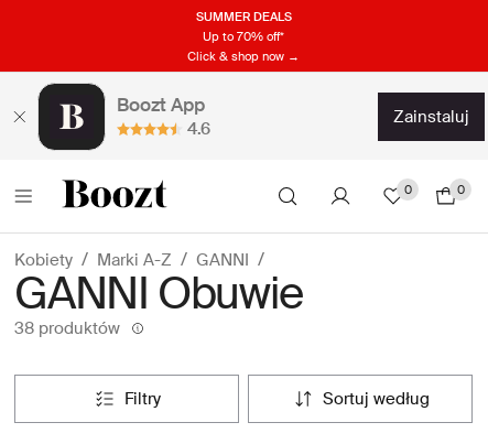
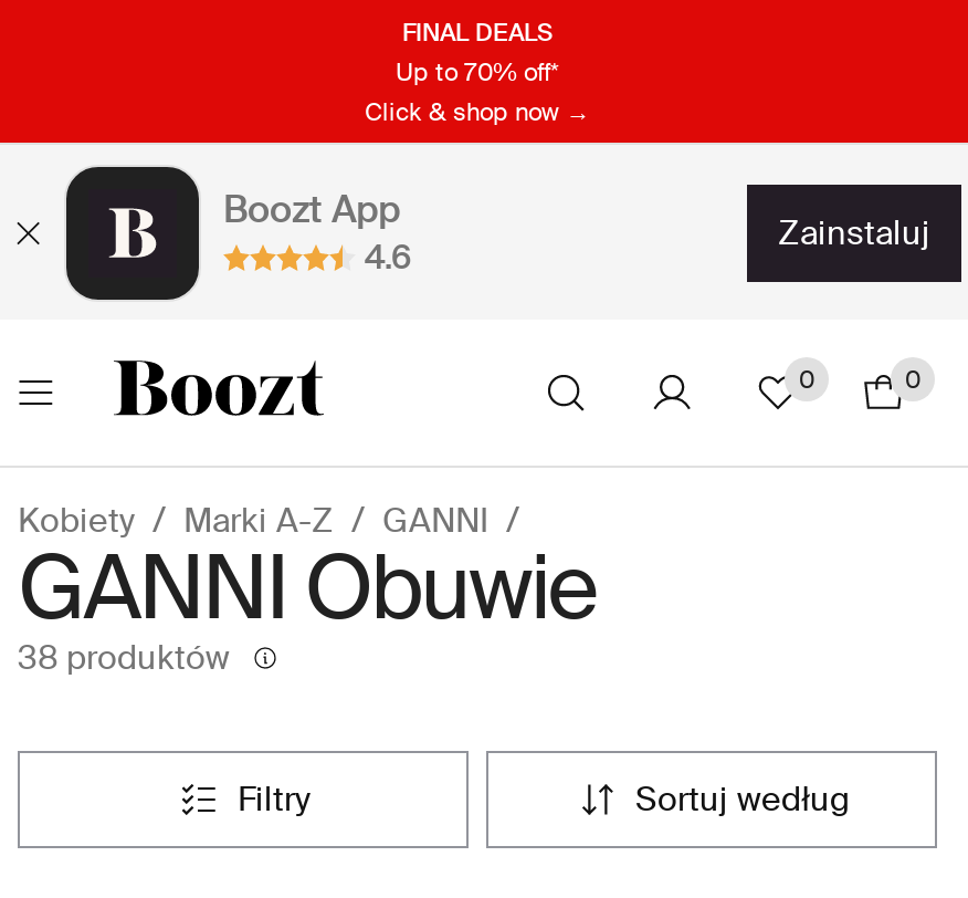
[196,8,291,24] SUMMER DEALS -> [402,15,553,46] FINAL DEALS

